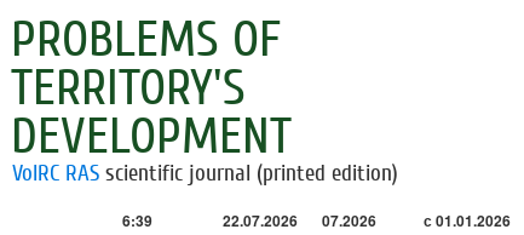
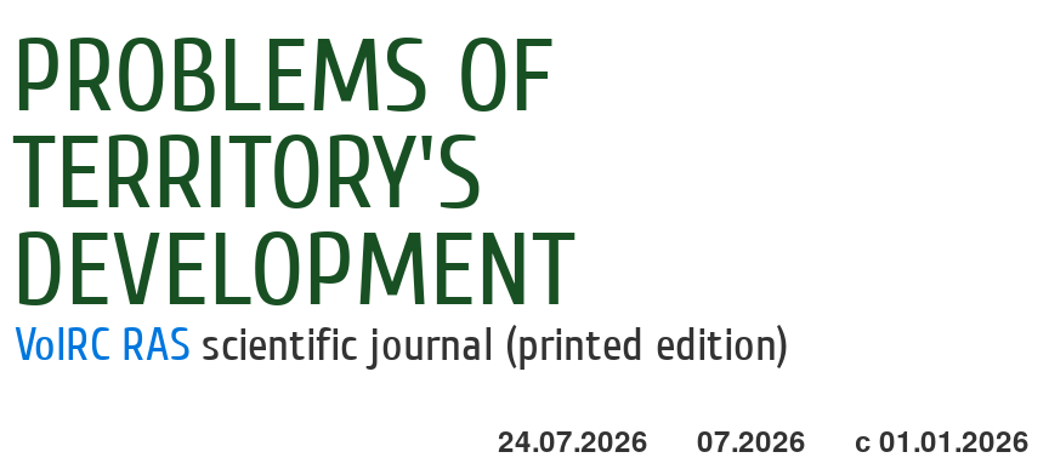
[122,210,298,231] 6:39 | 22.07.2026 -> [498,418,648,462] 24.07.2026

